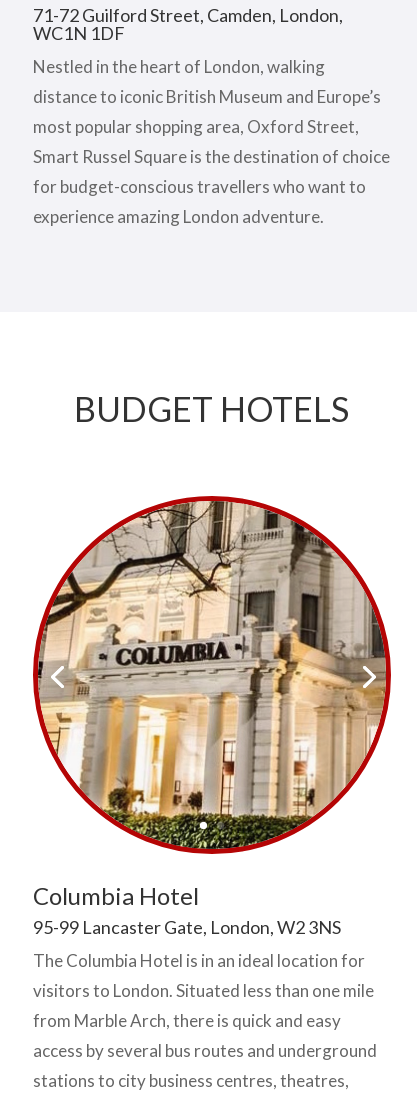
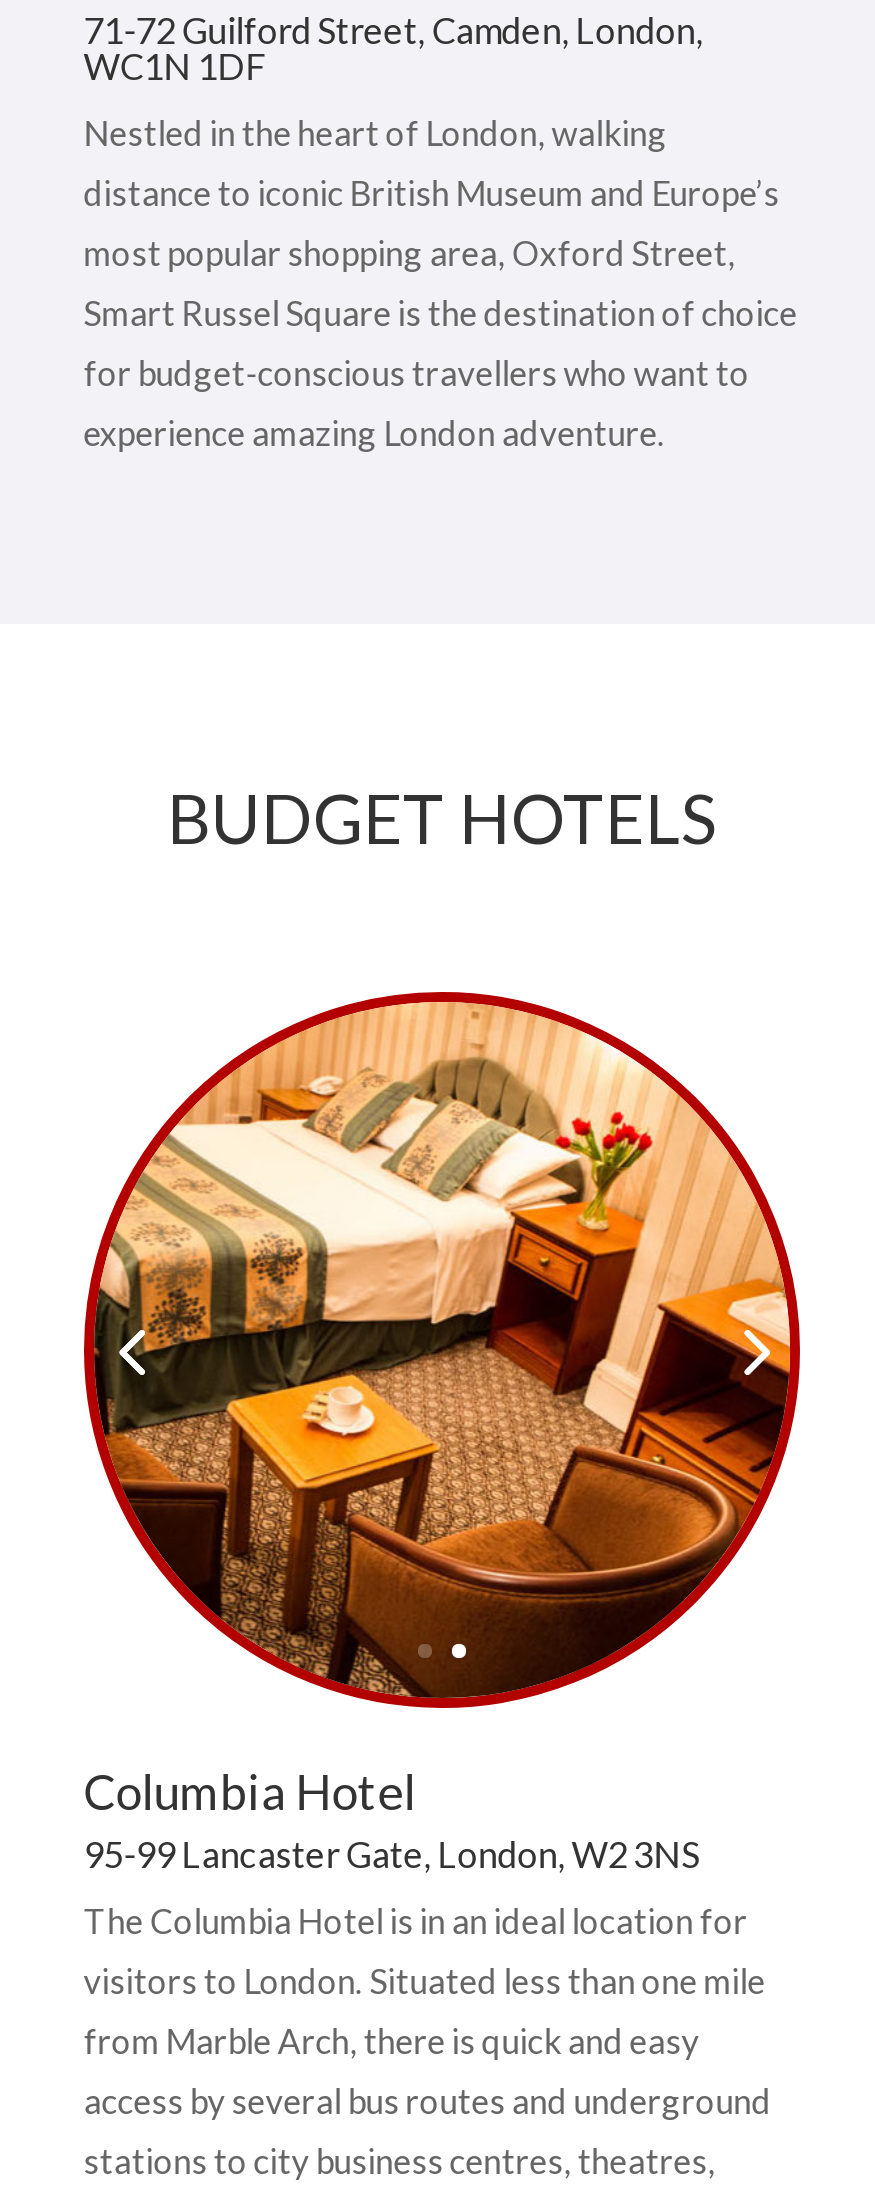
[37,500,387,849] [image] -> [92,1000,792,1698] [image]

